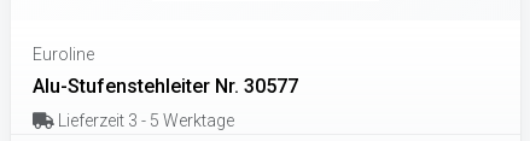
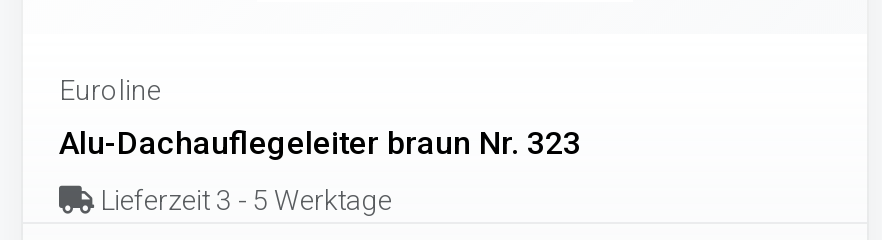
[33,75,298,97] Alu-Stufenstehleiter Nr. 30577 -> [59,124,581,162] Alu-Dachauflegeleiter braun Nr. 323

